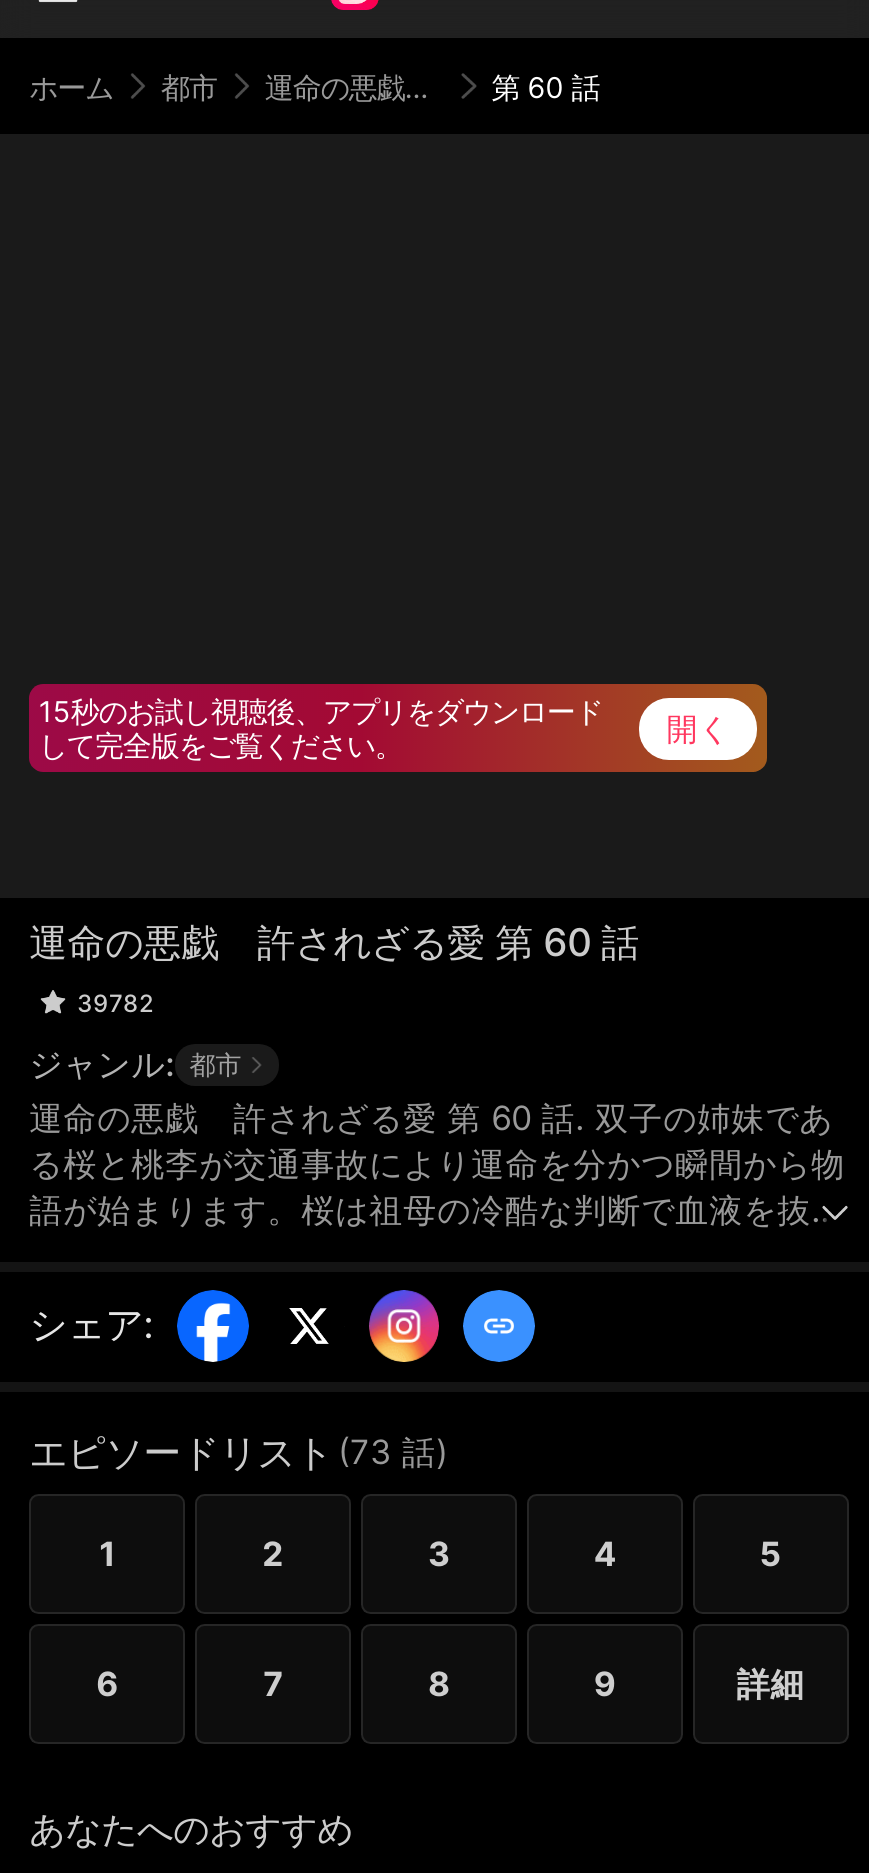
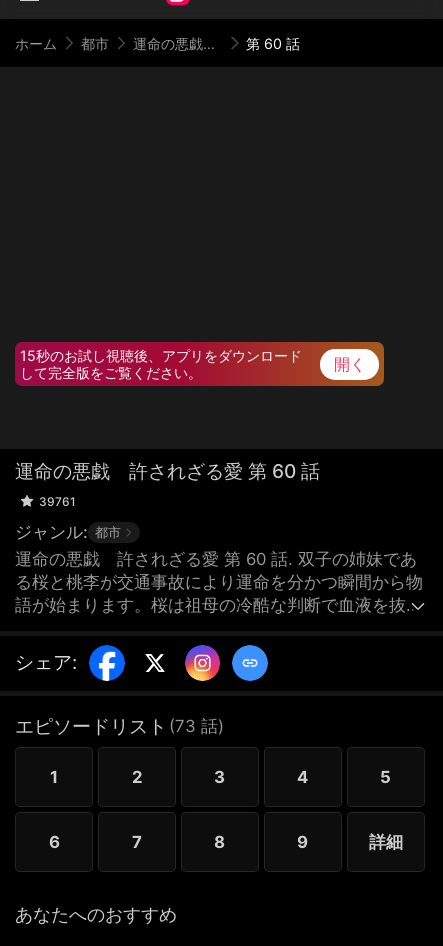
[77,988,153,1018] 39782 -> [39,494,76,509] 39761

